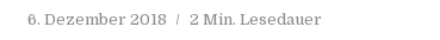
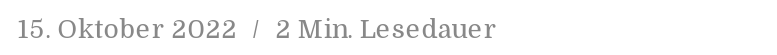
[27,11,322,28] 6. Dezember 2018 2 Min. Lesedauer -> [18,14,498,44] 15. Oktober 2022 2 Min. Lesedauer

